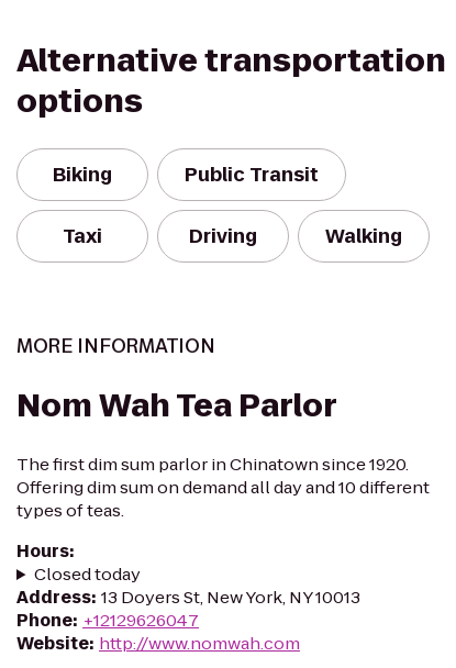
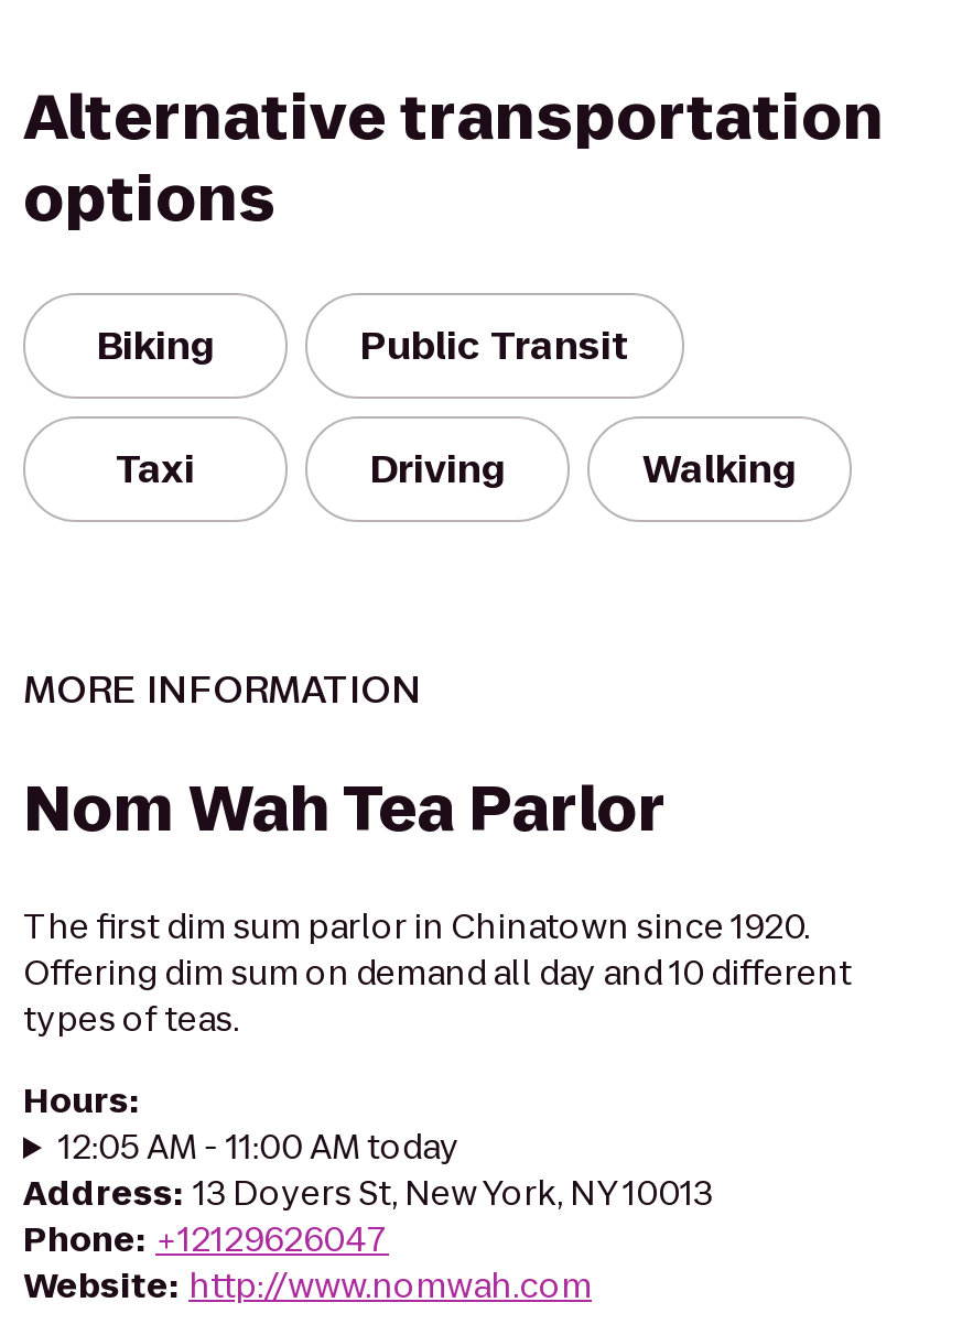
[34,563,141,586] Closed today -> [58,1124,459,1170] 12:05 AM - 11:00 AM today

